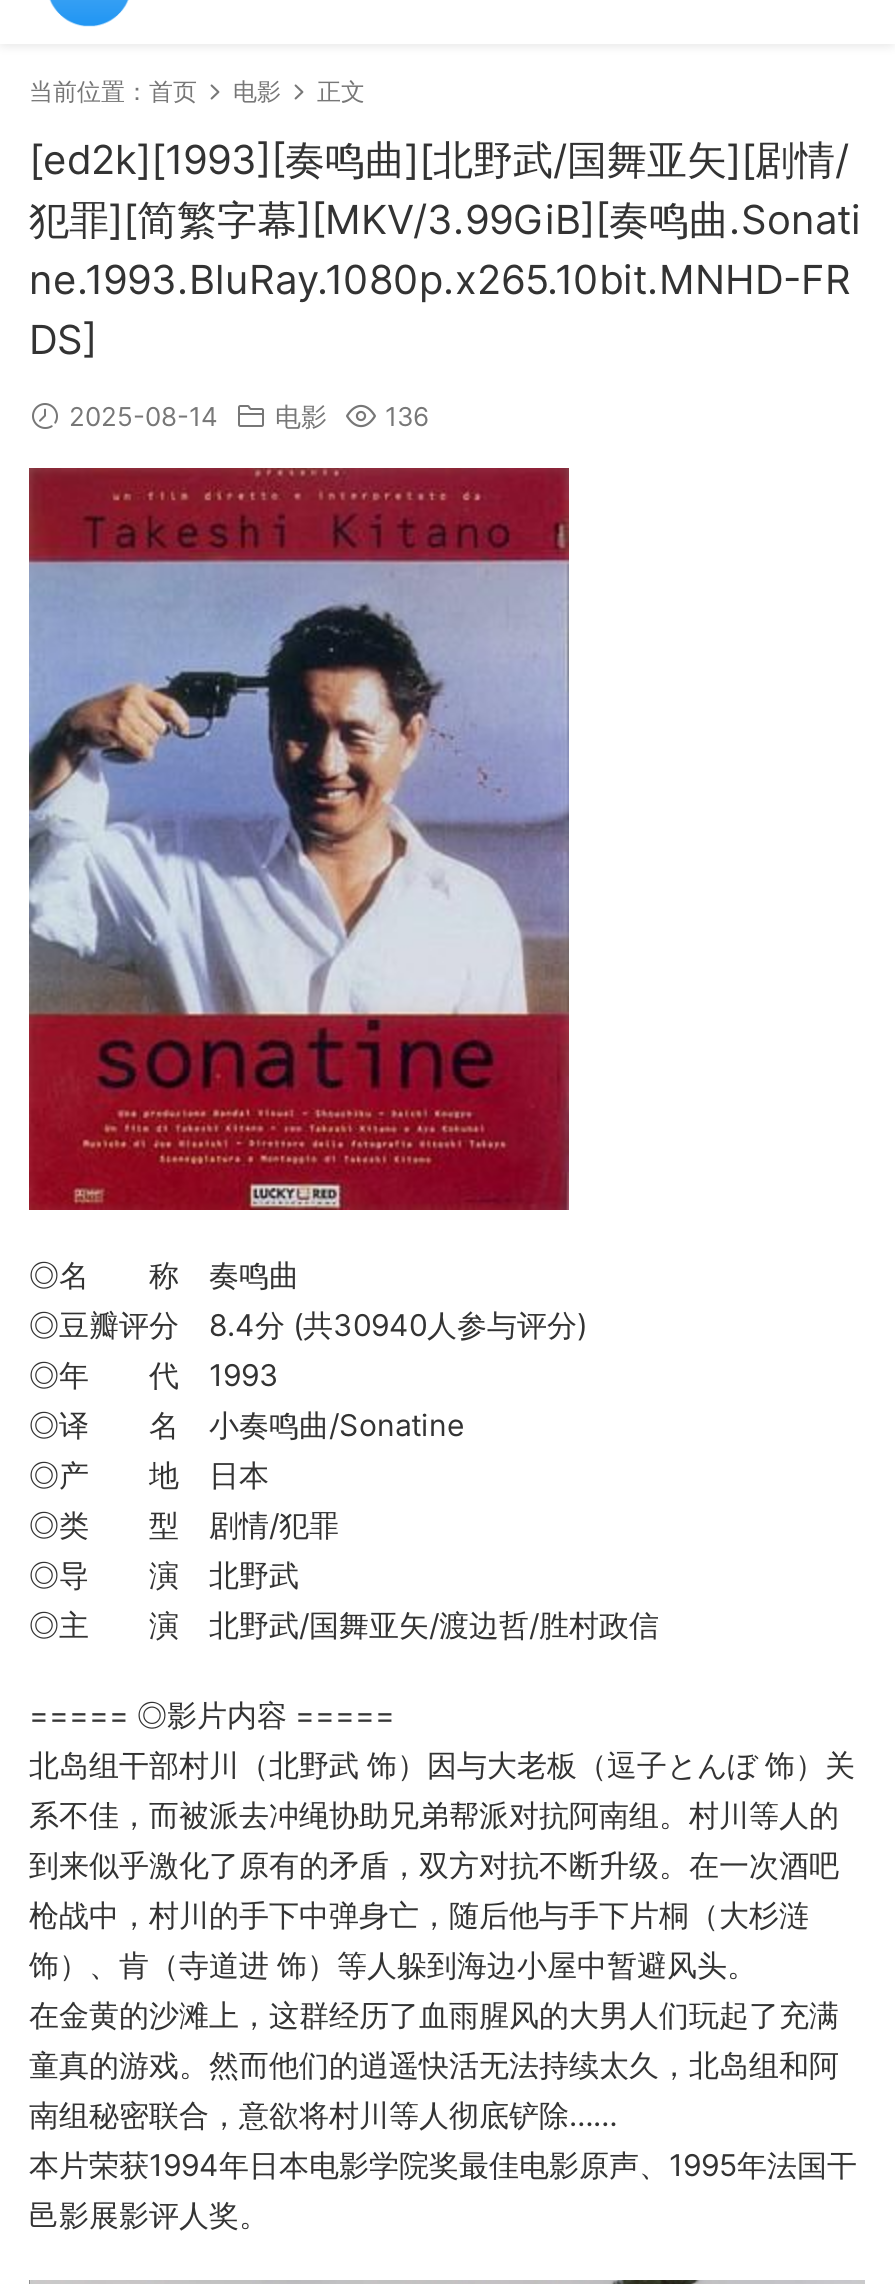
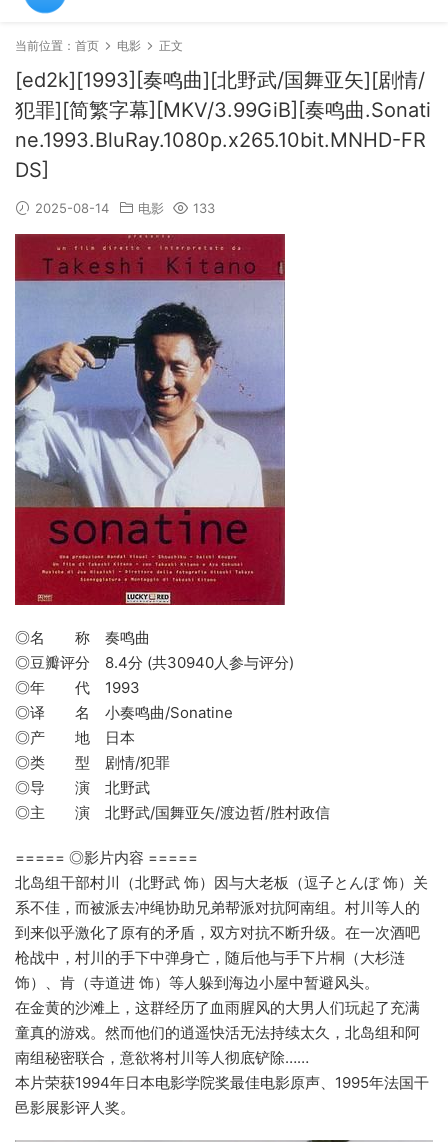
[61,400,429,432] 2025-08-14 电影 136 -> [31,200,215,216] 2025-08-14 电影 133

